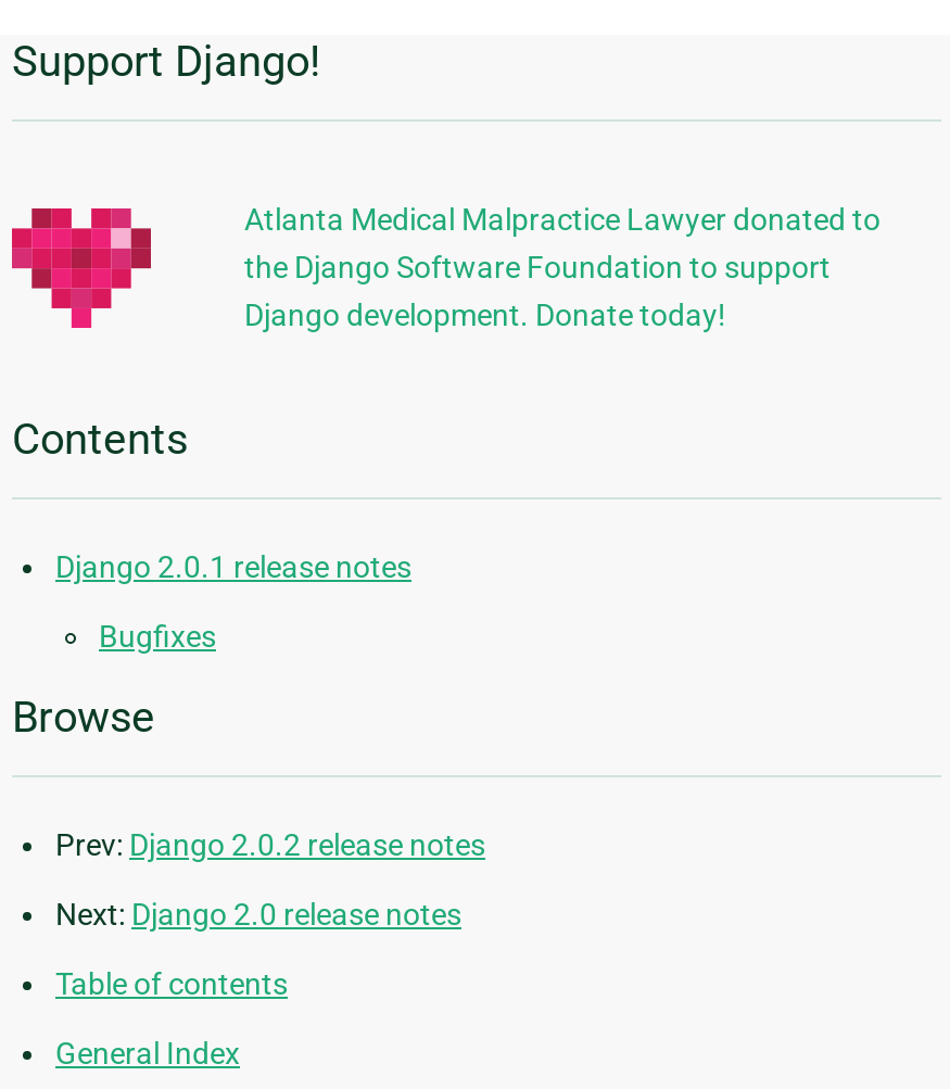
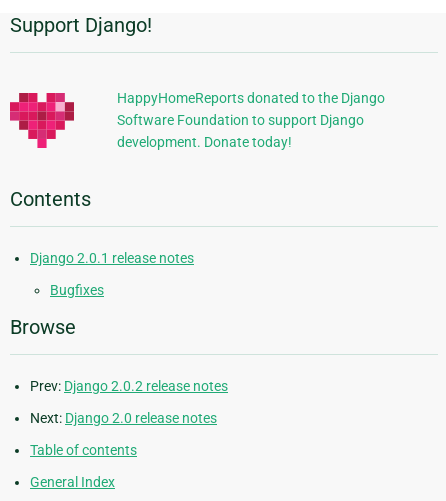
[244,203,881,333] Atlanta Medical Malpractice Lawyer donated to | the Django Software Foundation to support | Django development. Donate today! -> [117,90,385,150] HappyHomeReports donated to the Django | Software Foundation to support Django | development. Donate today!

